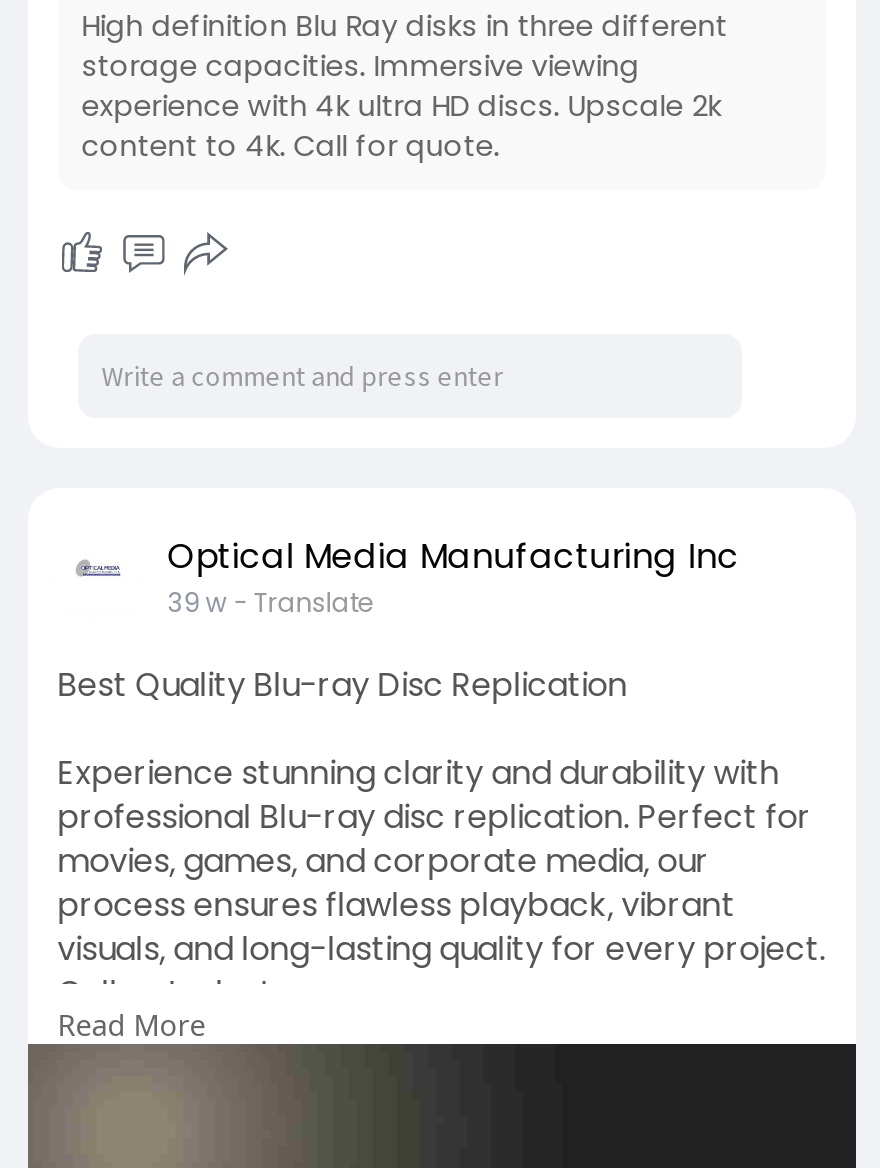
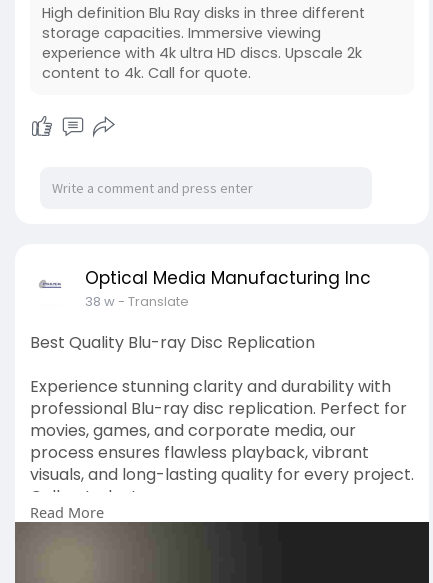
[167,584,375,622] 39 w - Translate -> [85,292,189,311] 38 w - Translate

